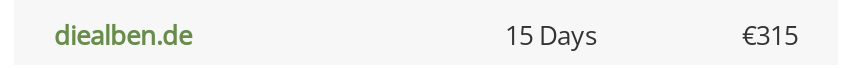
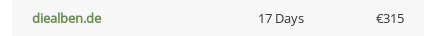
[505,17,597,53] 15 Days -> [257,9,303,27] 17 Days

